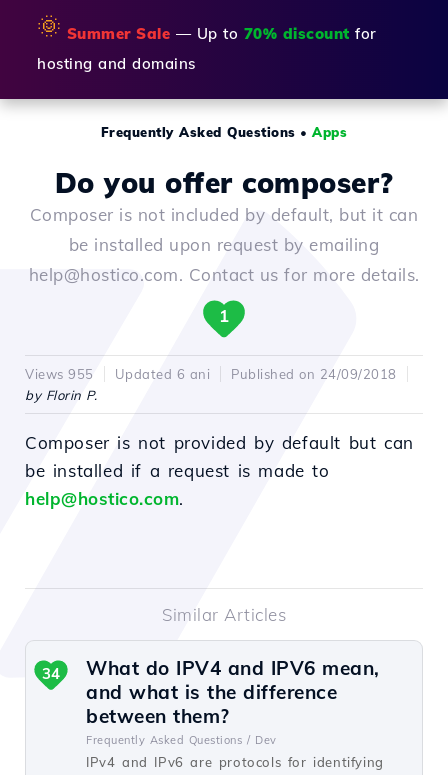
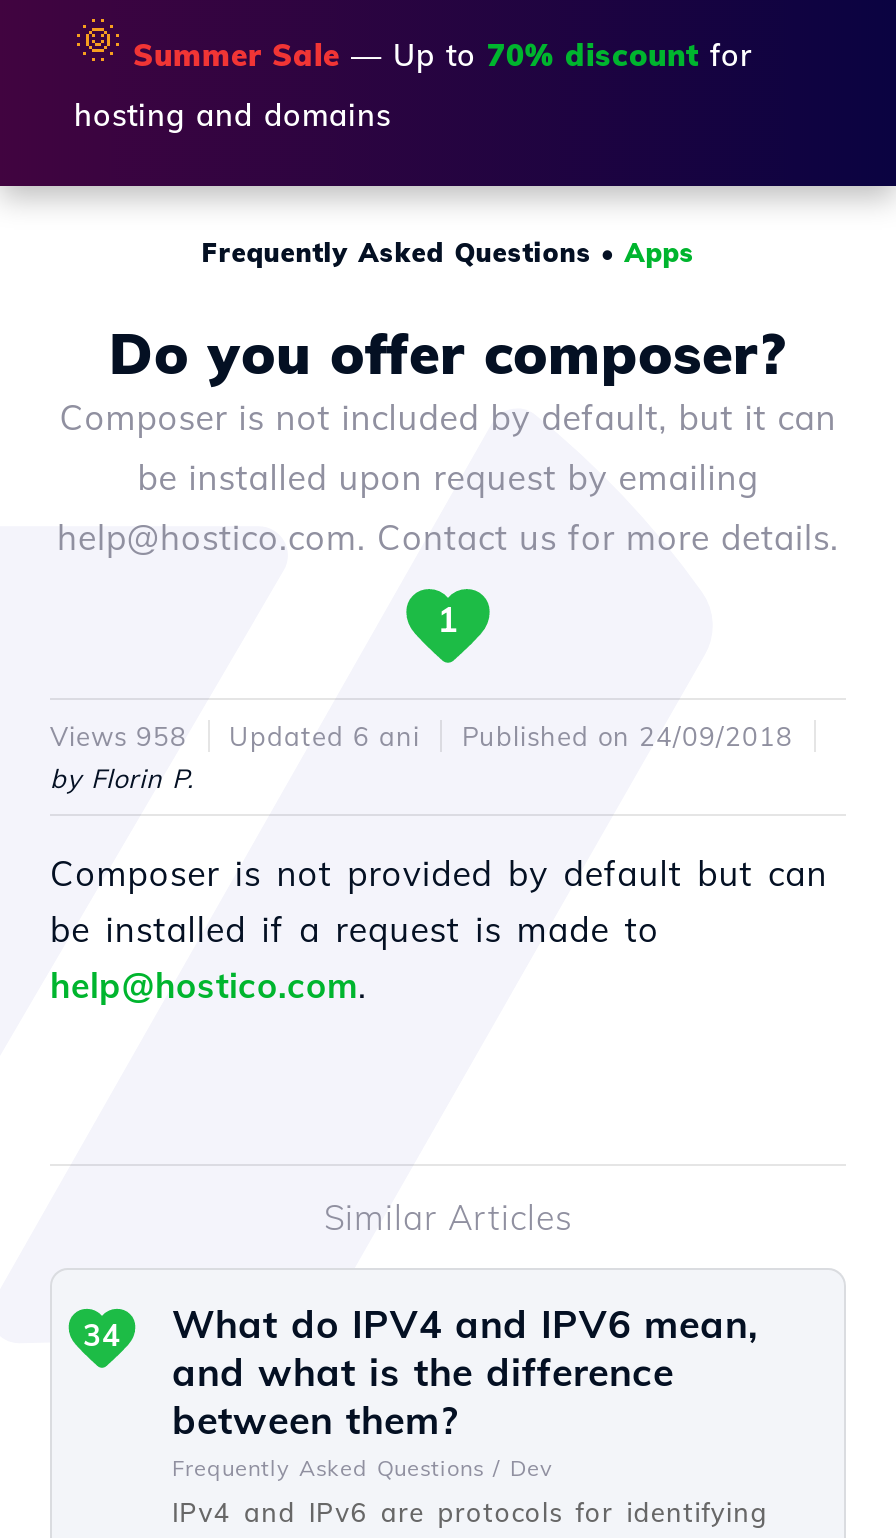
[25,366,396,382] Views 955 Updated 6 ani Published on 24/09/2018 -> [50,720,793,752] Views 958 Updated 6 ani Published on 24/09/2018

